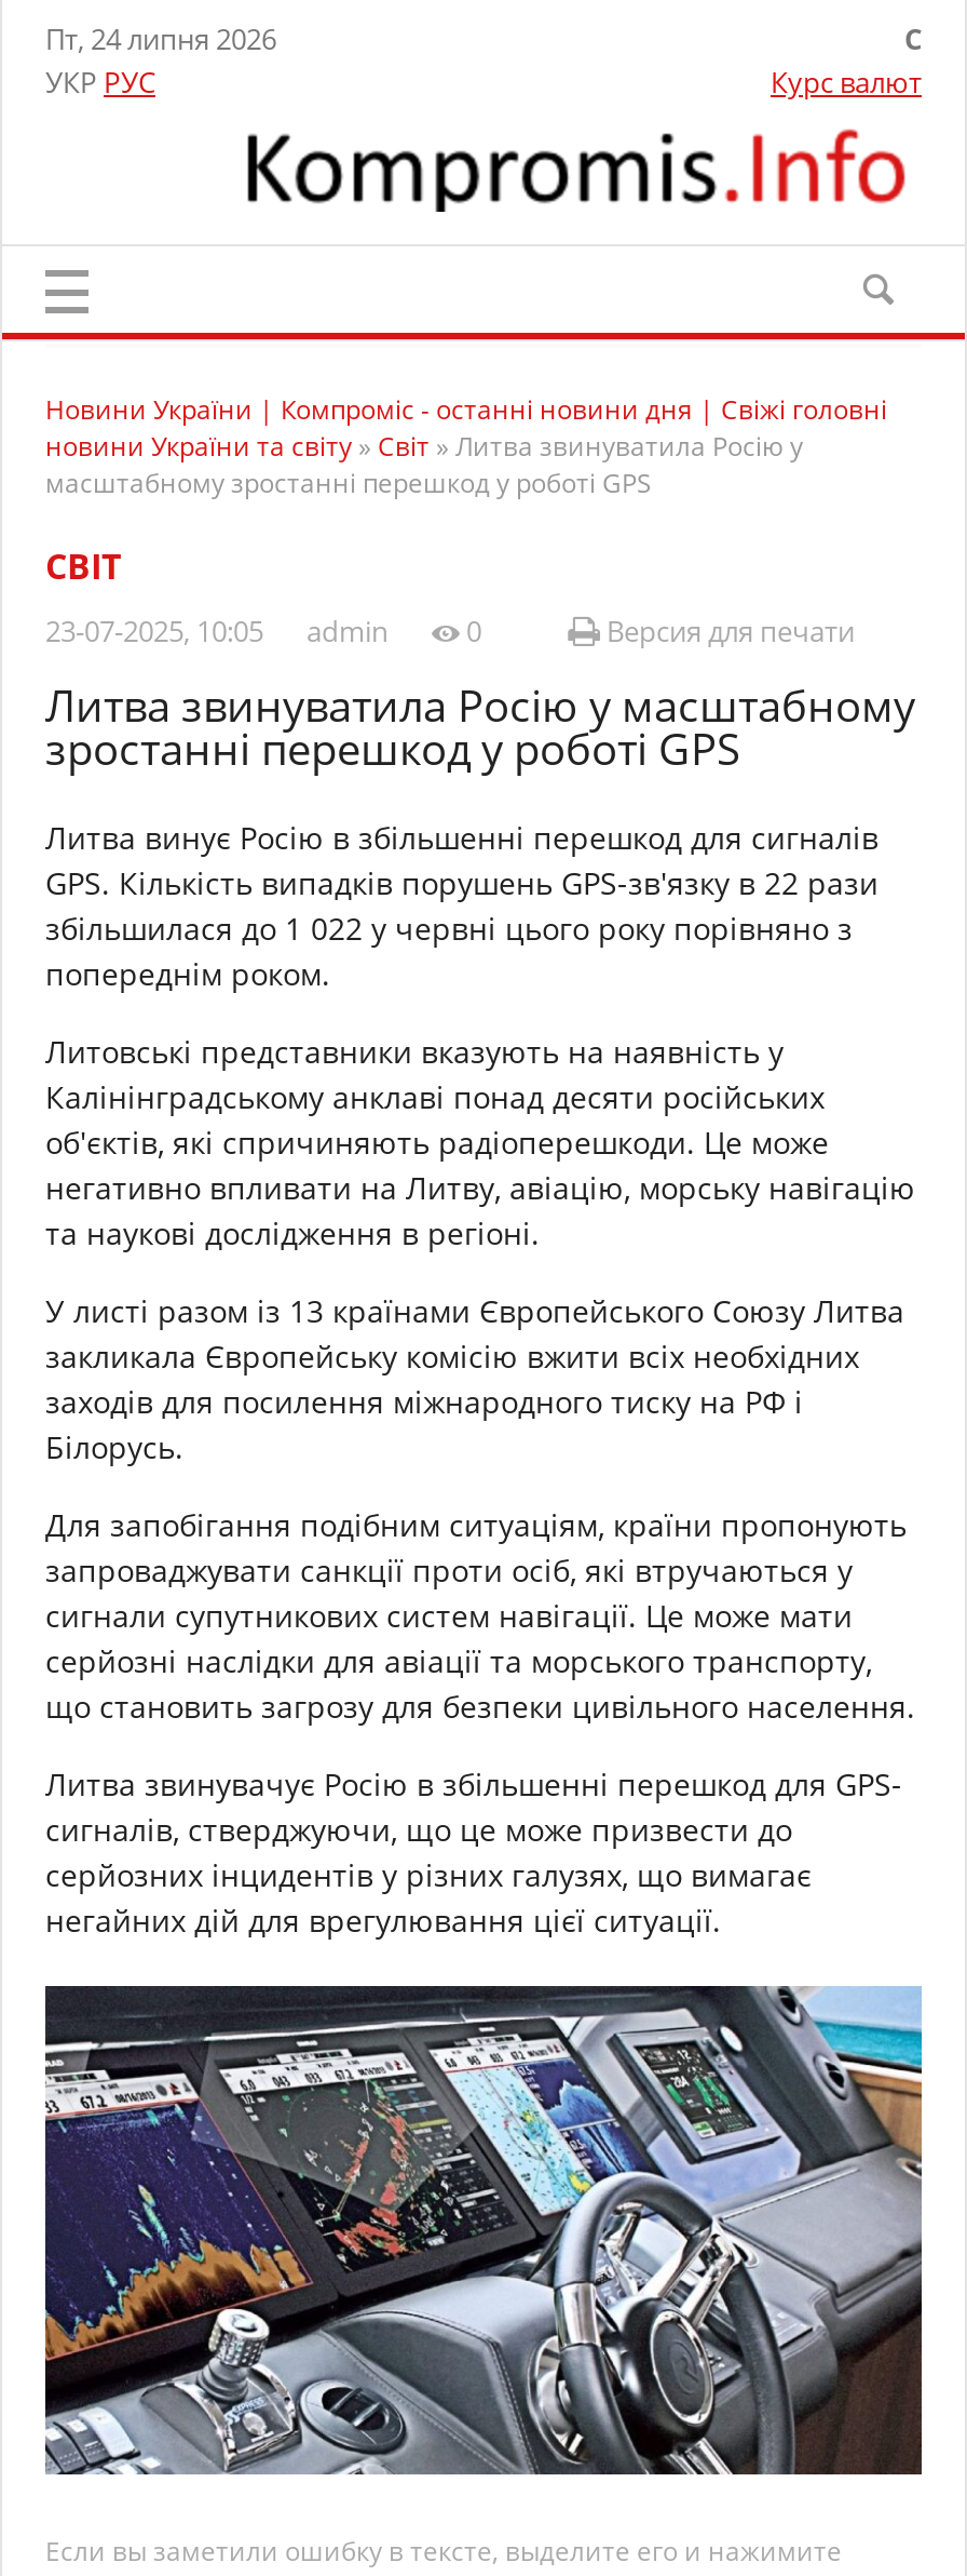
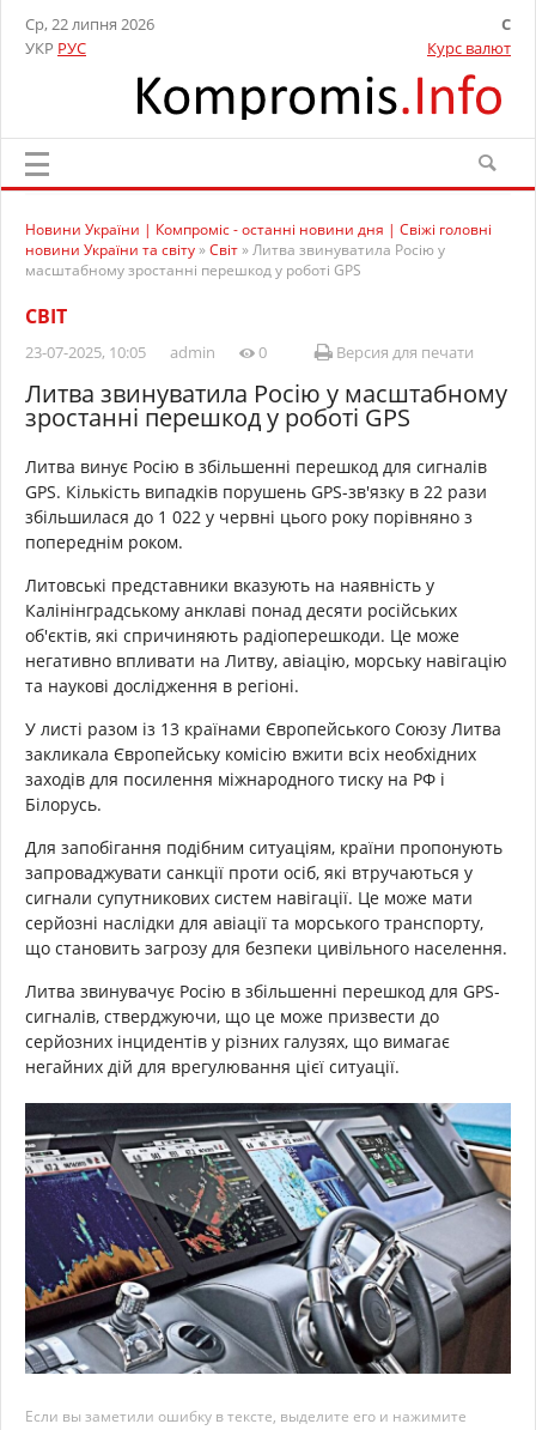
[45,19,276,58] Пт, 24 липня 2026 -> [25,13,154,35] Ср, 22 липня 2026

